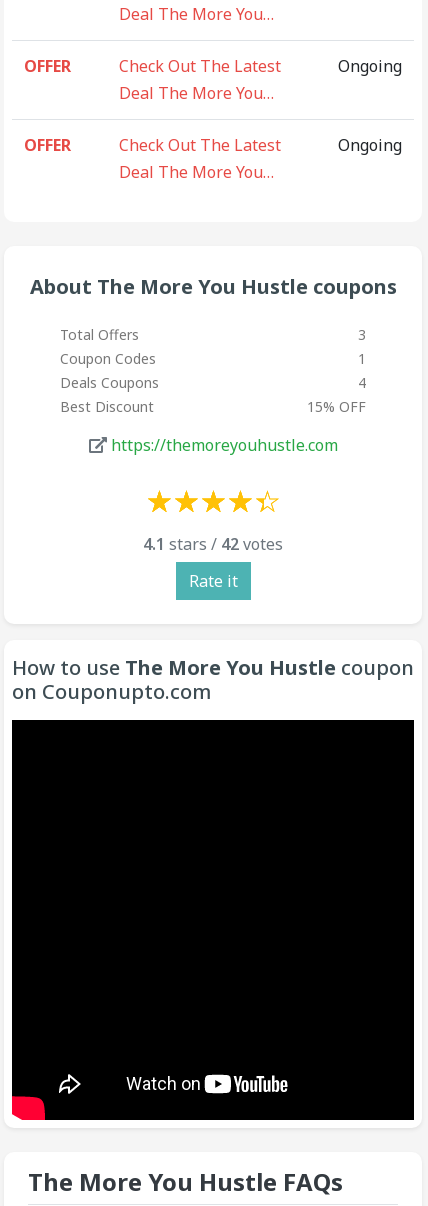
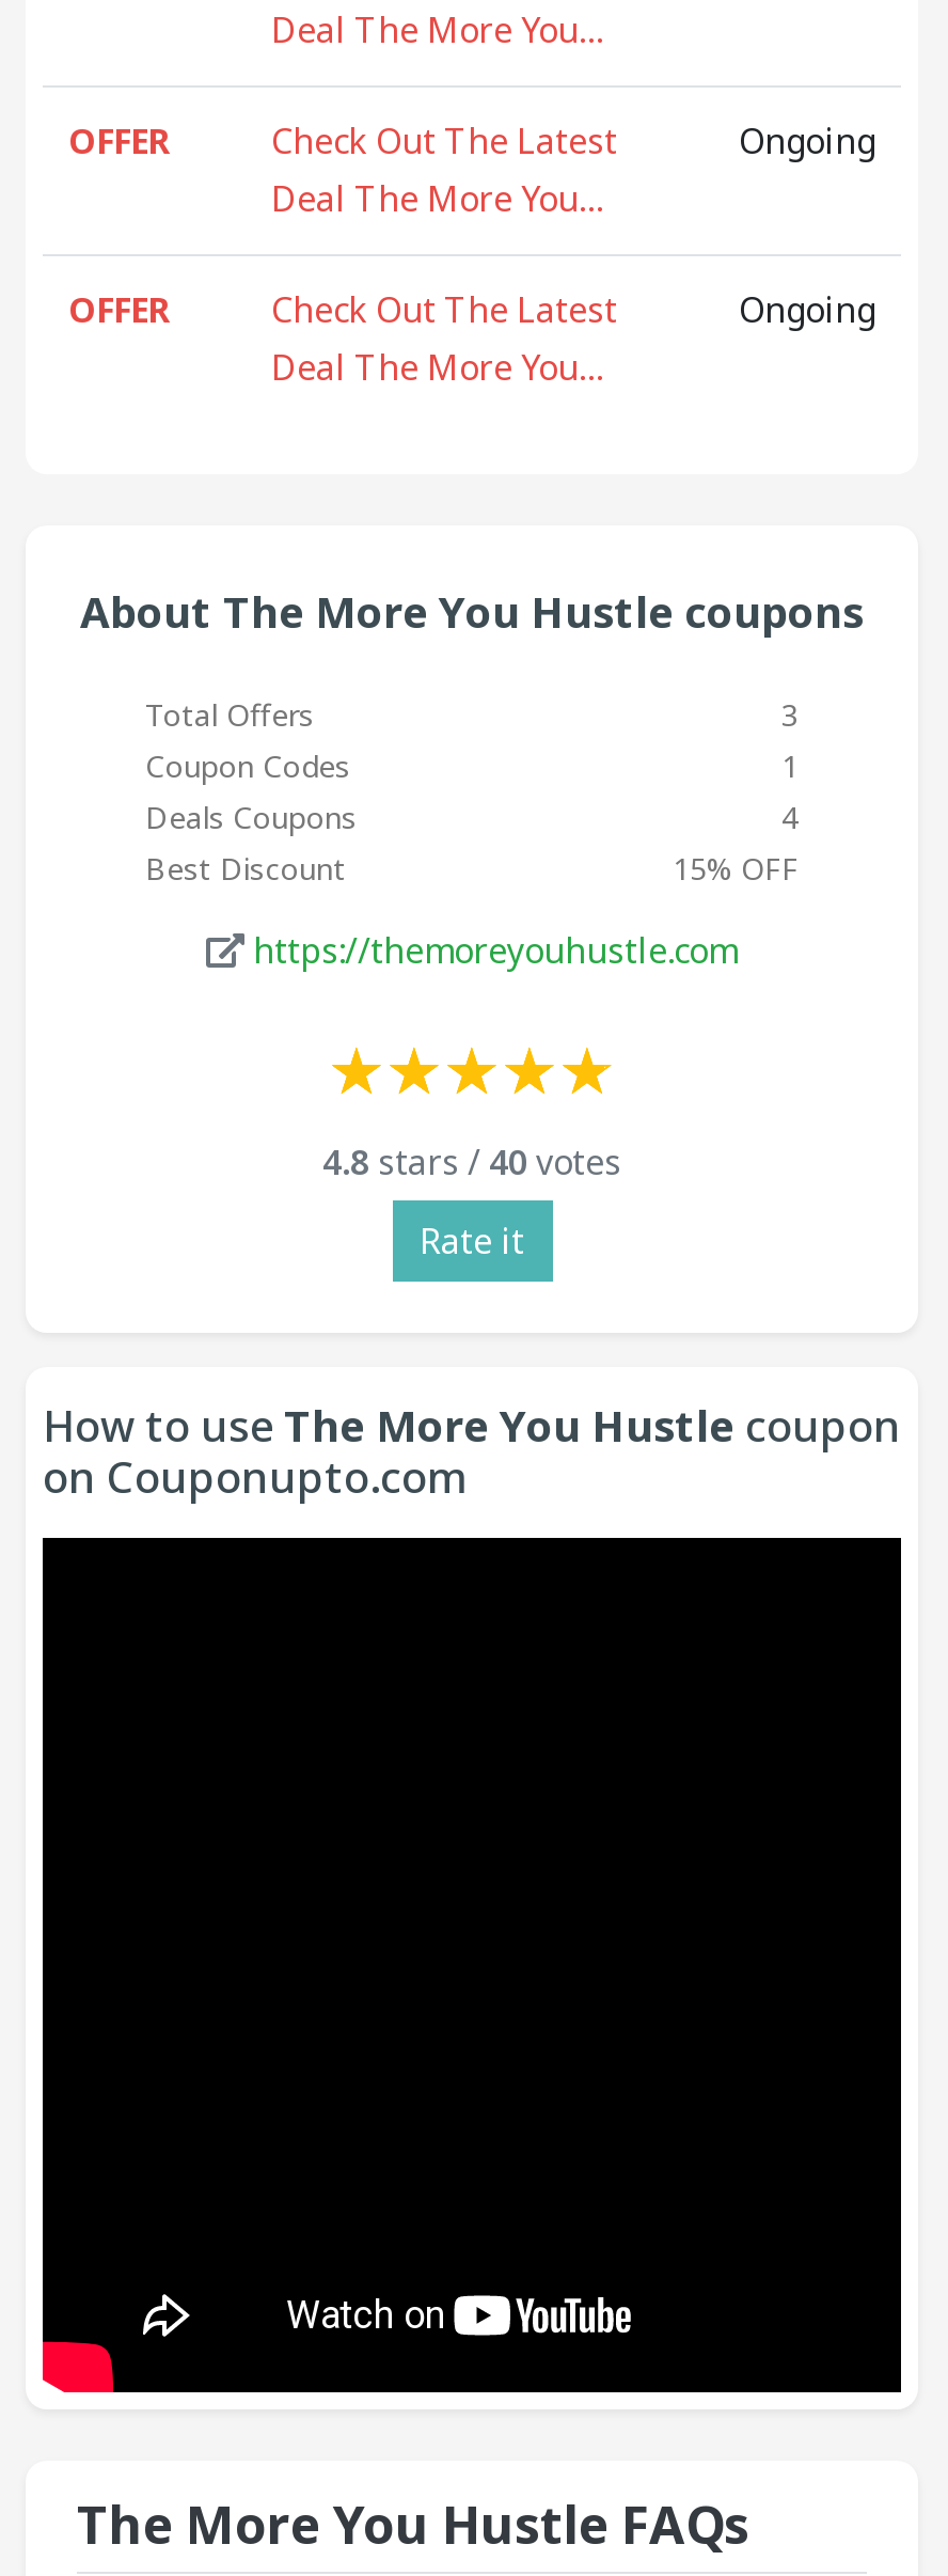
[143,533,283,555] 4.1 stars / 42 votes -> [322,1138,621,1185] 4.8 stars / 40 votes

